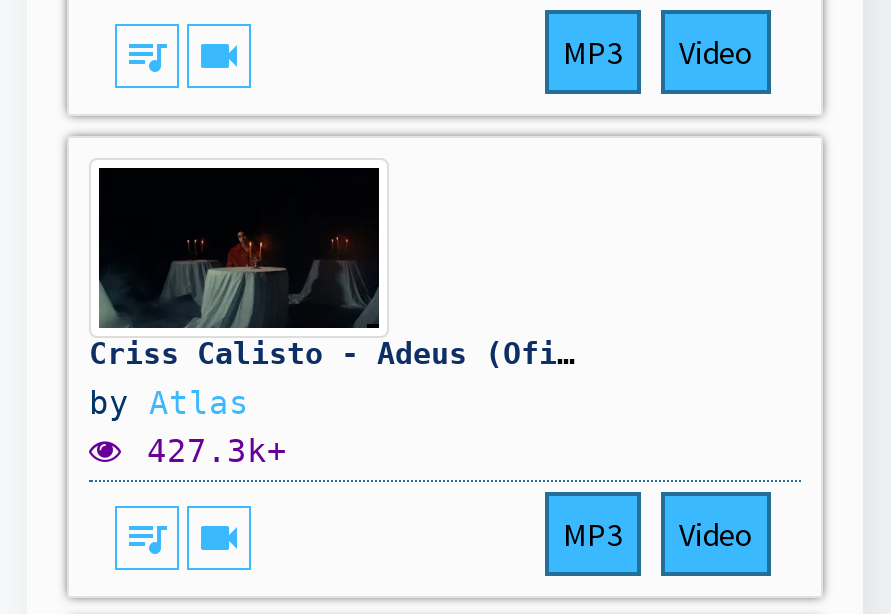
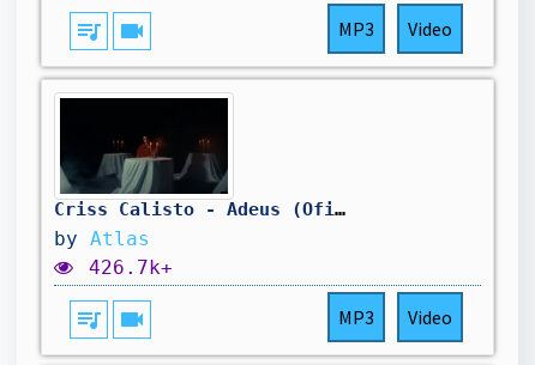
[147,432,287,470] 427.3k+ -> [89,256,173,279] 426.7k+

